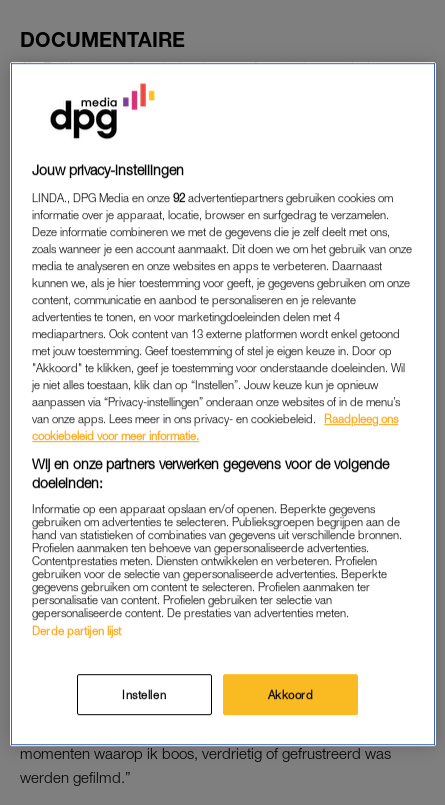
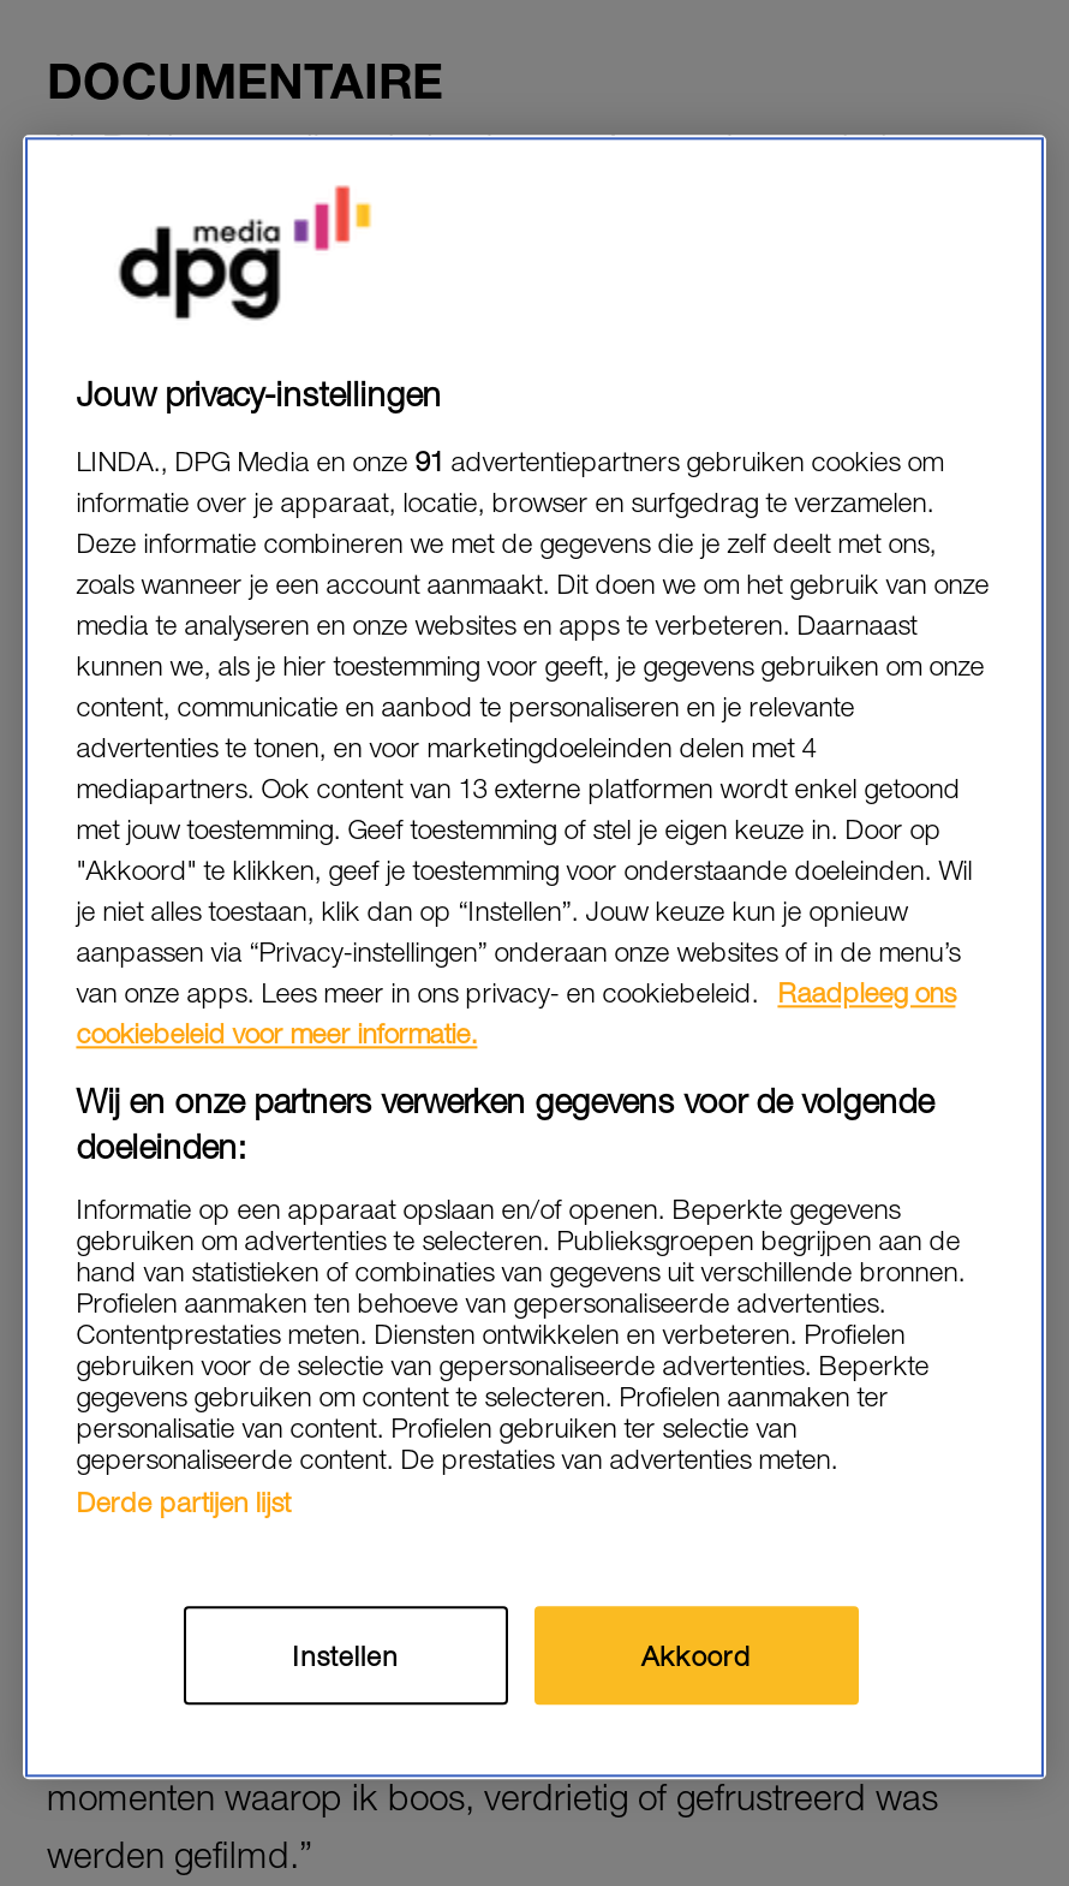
[32,191,393,204] LINDA., DPG Media en onze 92 advertentiepartners gebruiken cookies om -> [76,446,943,477] LINDA., DPG Media en onze 91 advertentiepartners gebruiken cookies om

